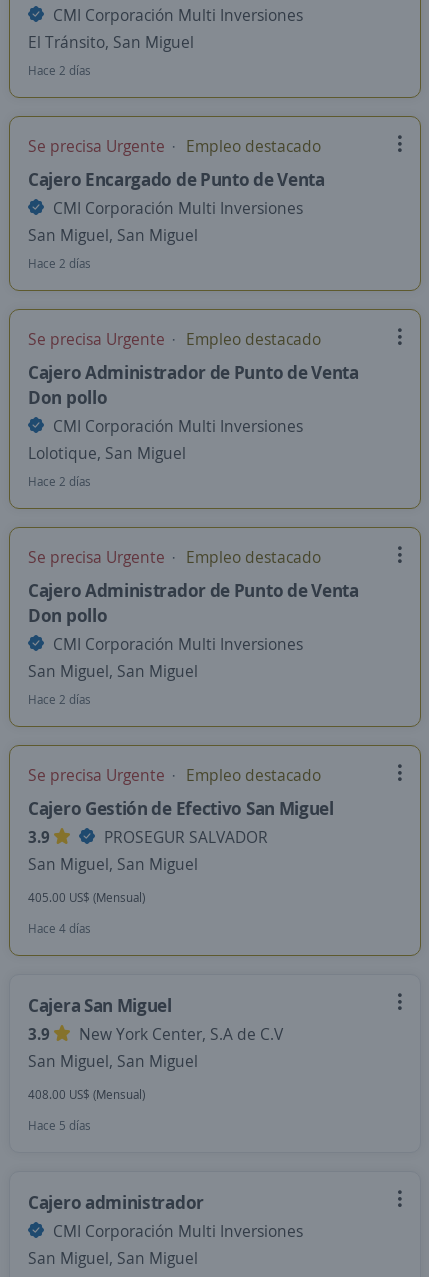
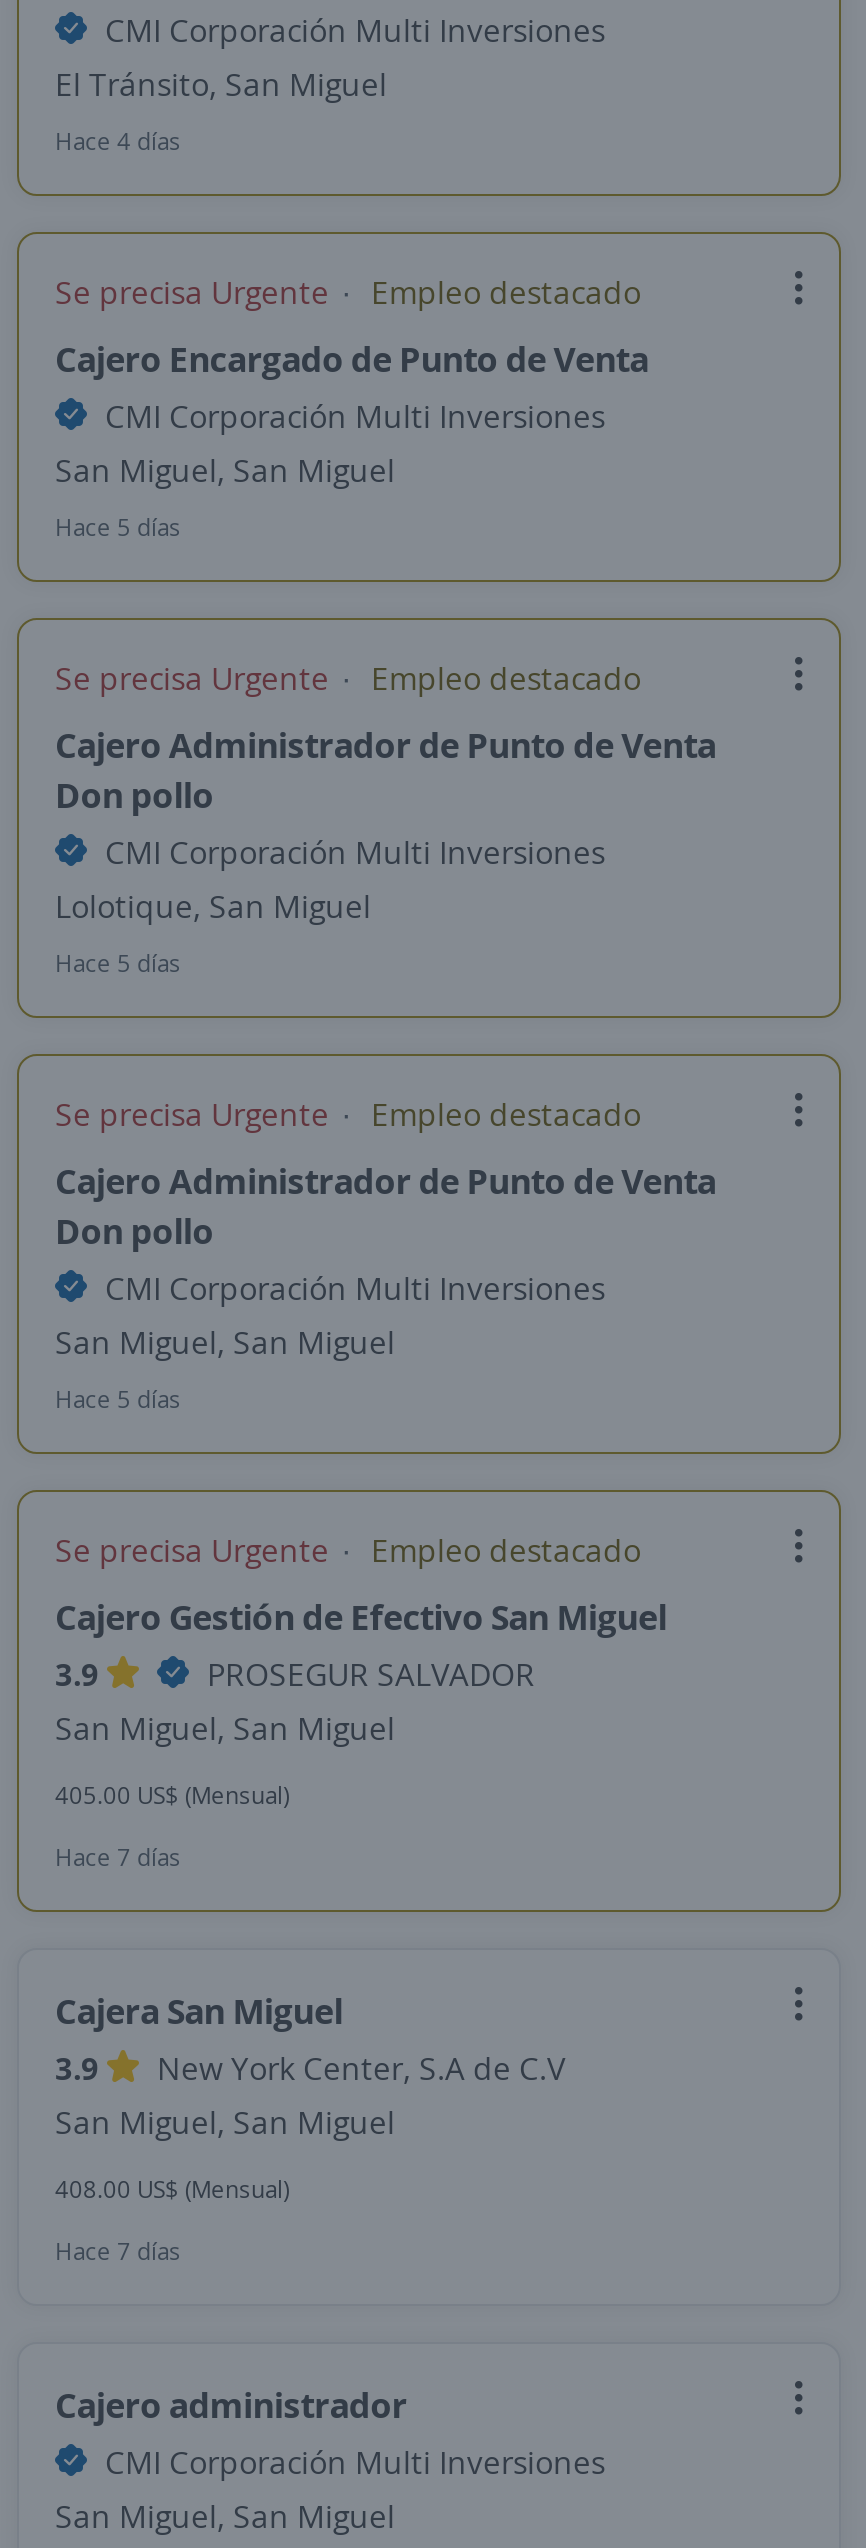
[28,62,91,79] Hace 2 días -> [55,124,181,158] Hace 4 días
[28,255,91,272] Hace 2 días -> [55,510,181,544] Hace 5 días
[28,473,91,490] Hace 2 días -> [55,946,181,980] Hace 5 días
[28,691,91,708] Hace 2 días -> [55,1382,181,1416] Hace 5 días
[28,920,91,937] Hace 4 días -> [55,1840,181,1874] Hace 7 días
[28,1117,91,1134] Hace 5 días -> [55,2234,181,2268] Hace 7 días

